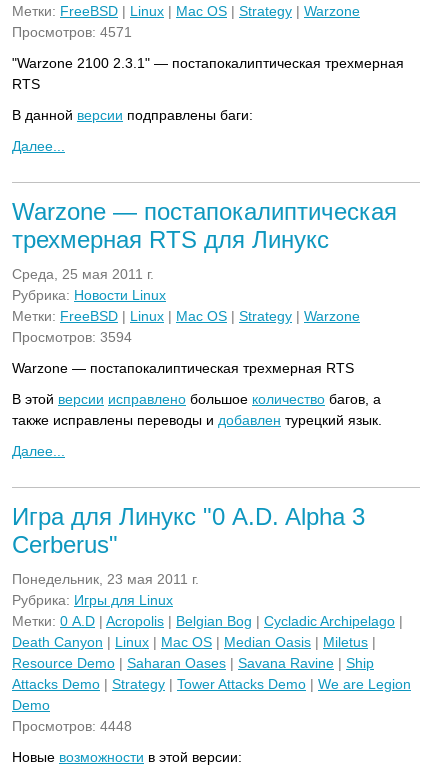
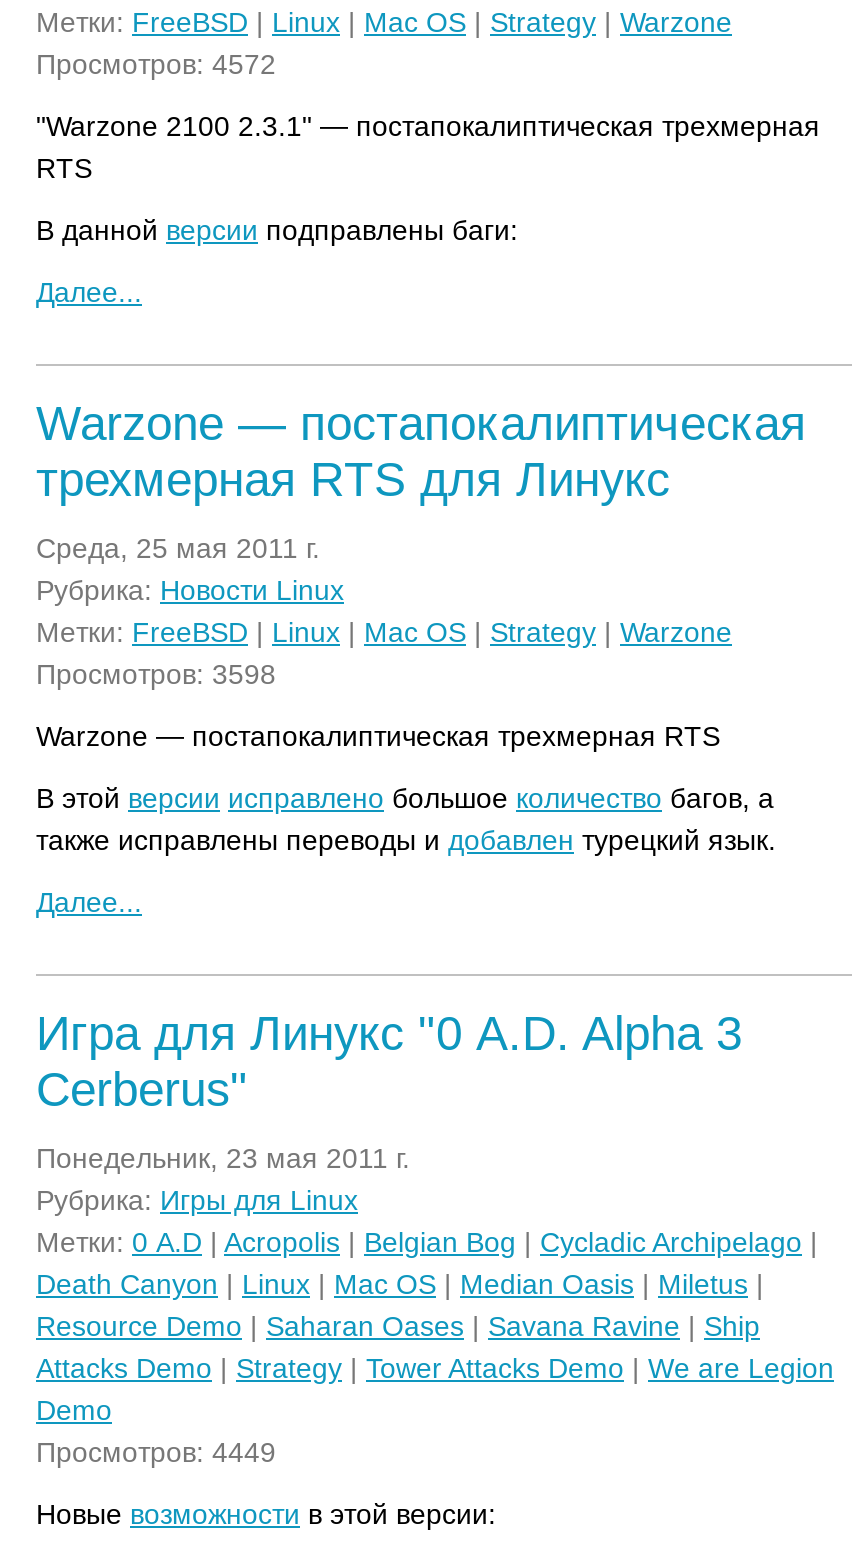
[12,24,132,40] Просмотров: 4571 -> [36,48,276,80] Просмотров: 4572
[12,329,132,345] Просмотров: 3594 -> [36,658,276,690] Просмотров: 3598
[12,718,132,734] Просмотров: 4448 -> [36,1436,276,1468] Просмотров: 4449

